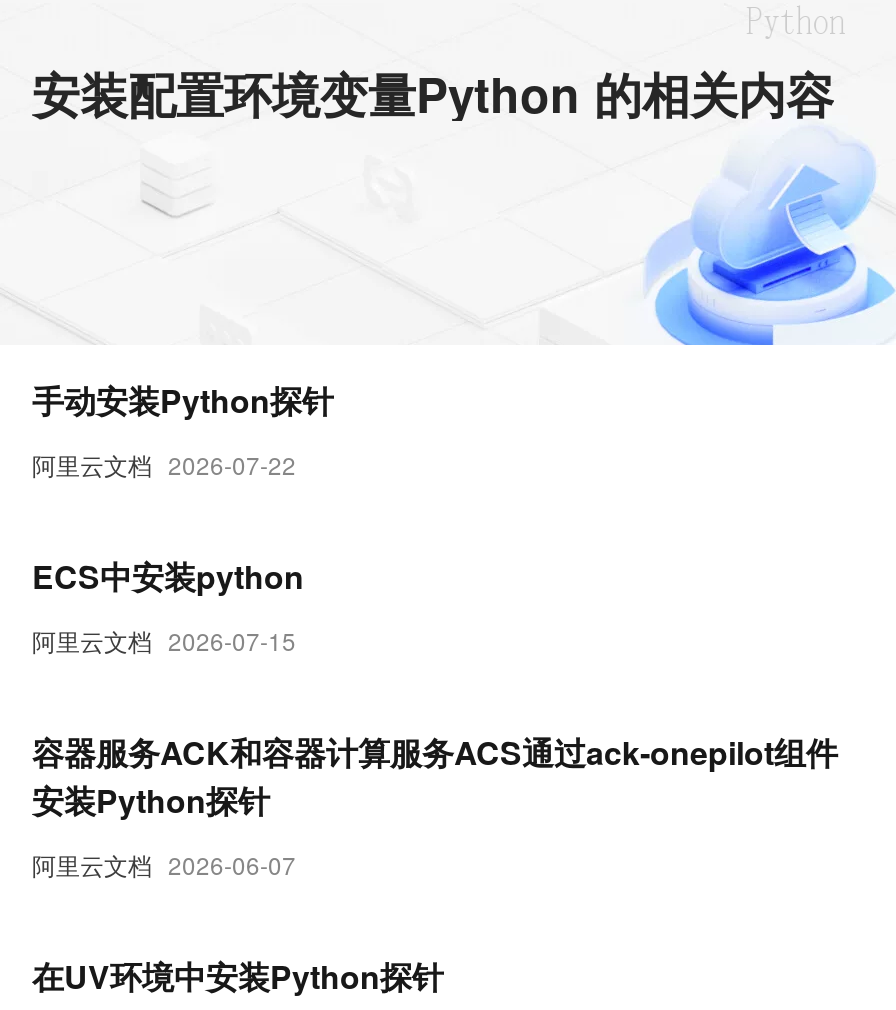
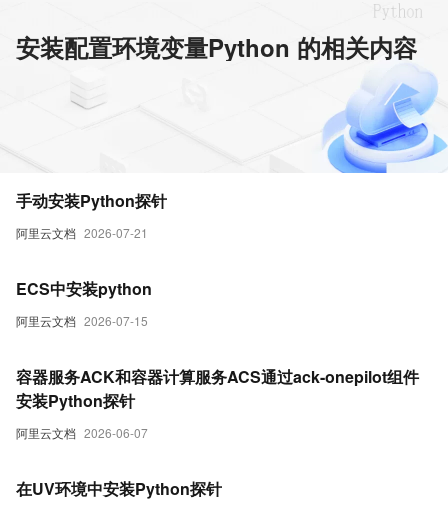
[32,447,296,481] 阿里云文档 2026-07-22 -> [16,224,148,241] 阿里云文档 2026-07-21

